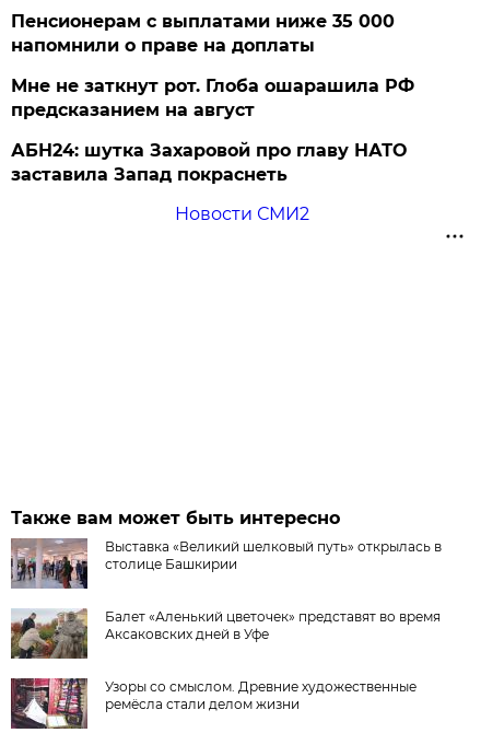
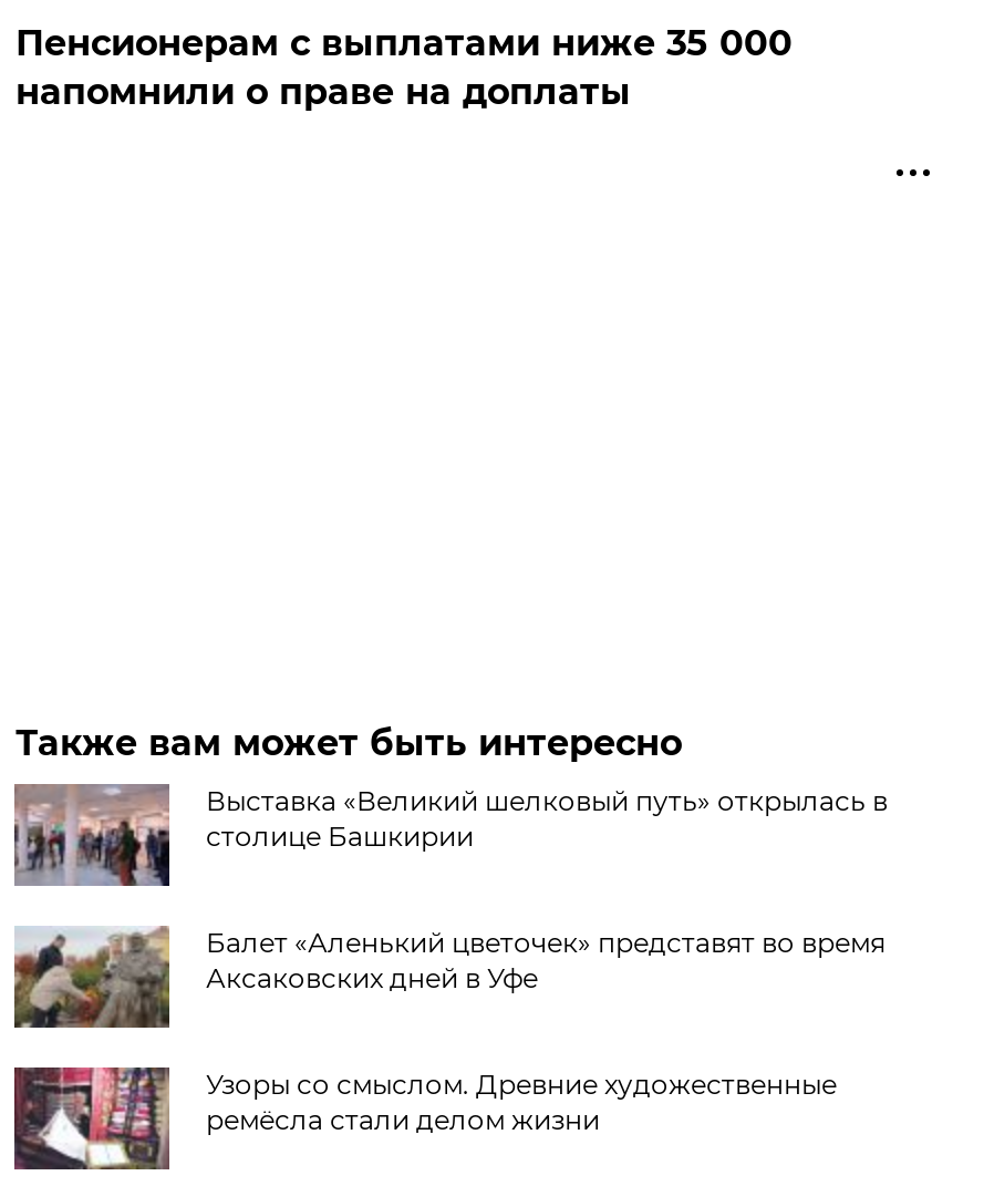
[11,75,415,224] Мне не заткнут рот. Глоба ошарашила РФ | предсказанием на август | АБН24: шутка Захаровой про главу НАТО | заставила Запад покраснеть | Новости СМИ2 -> none

